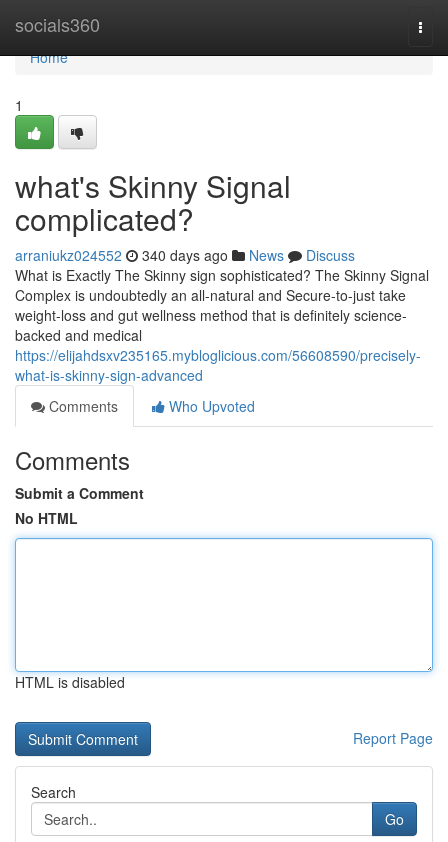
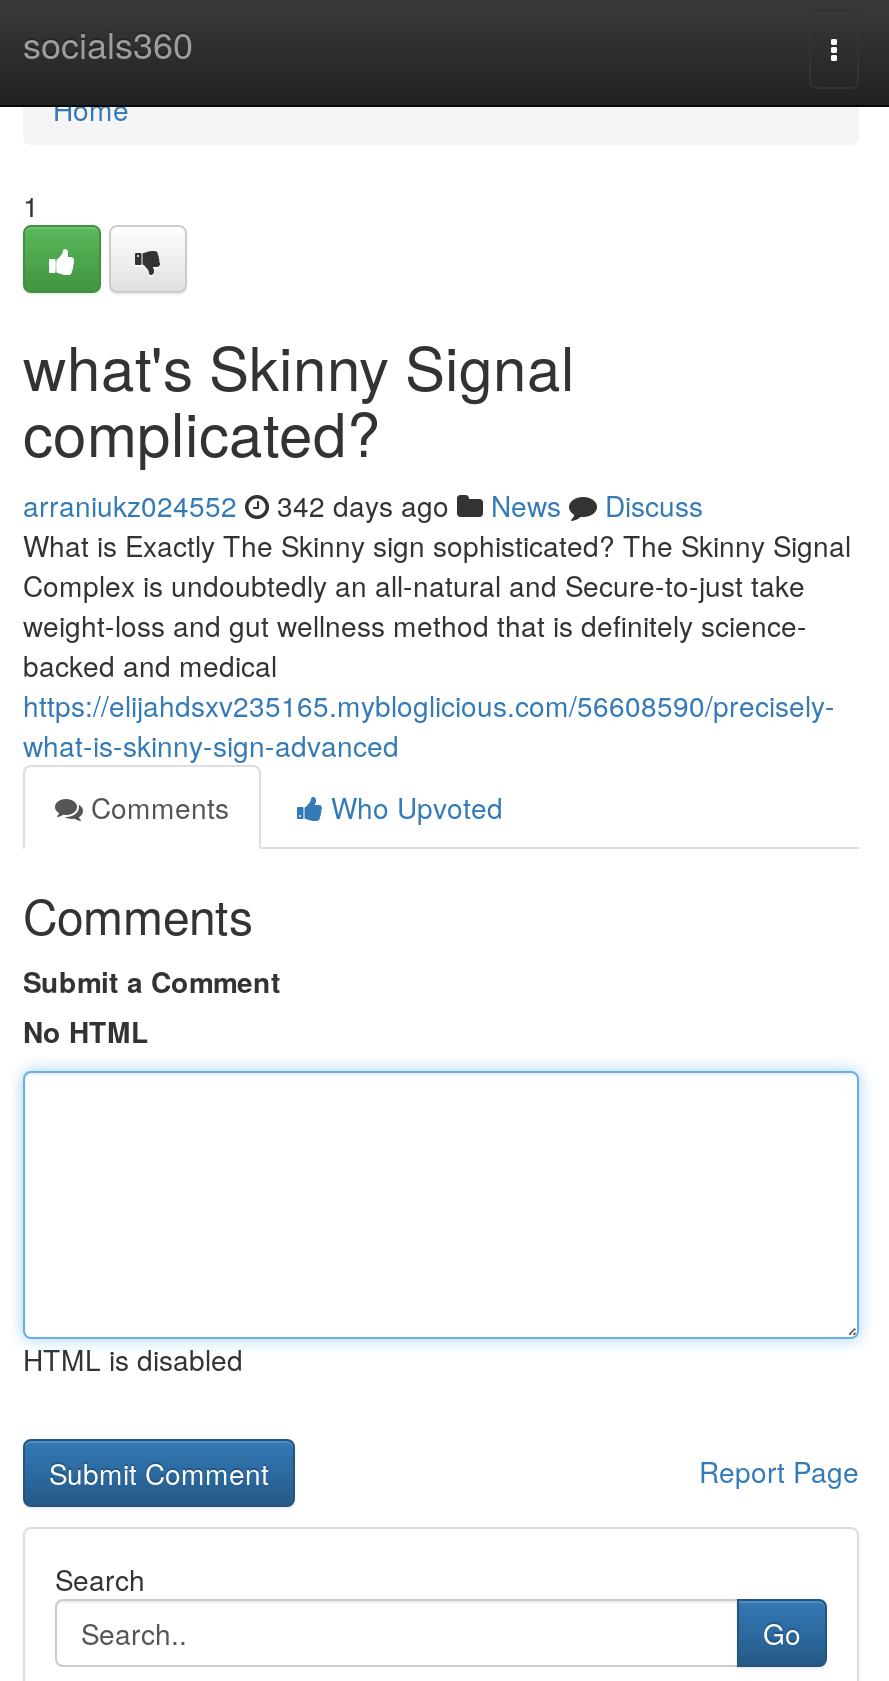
[15,245,355,265] arraniukz024552 340 days ago News Discuss -> [23,485,703,525] arraniukz024552 342 days ago News Discuss

